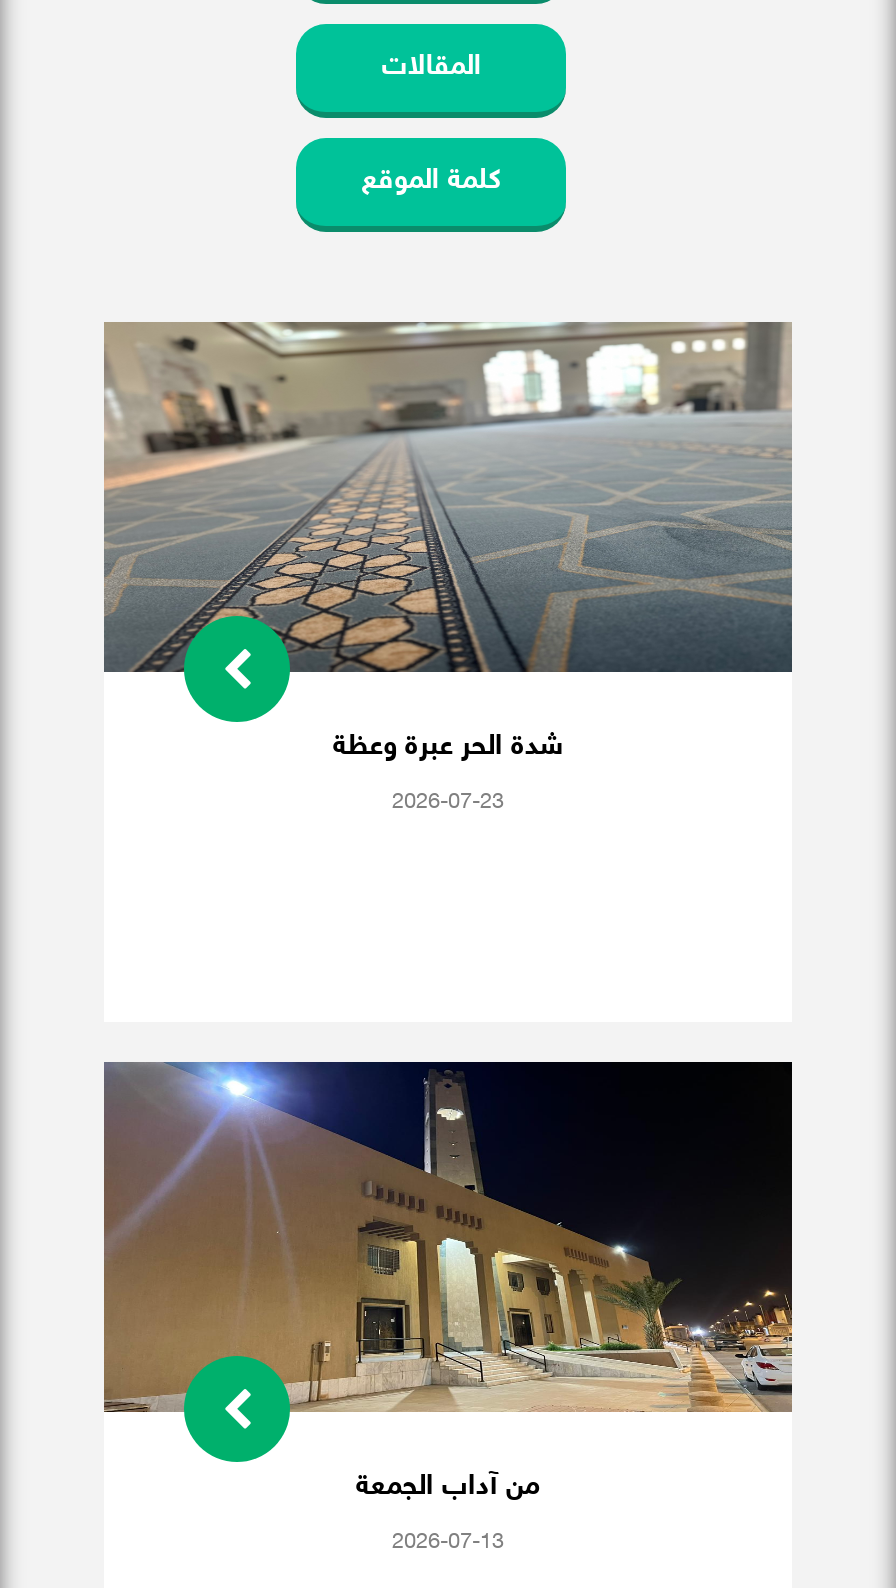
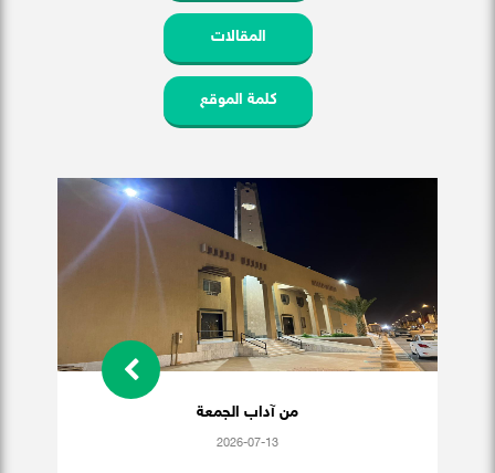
[104,320,794,816] [image] | شدة الحر عبرة وعظة | 2026-07-23 -> none

